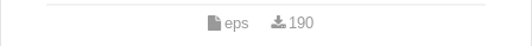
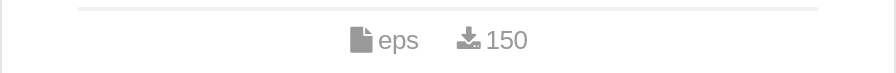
[288,14,313,31] 190 -> [485,25,527,55] 150

